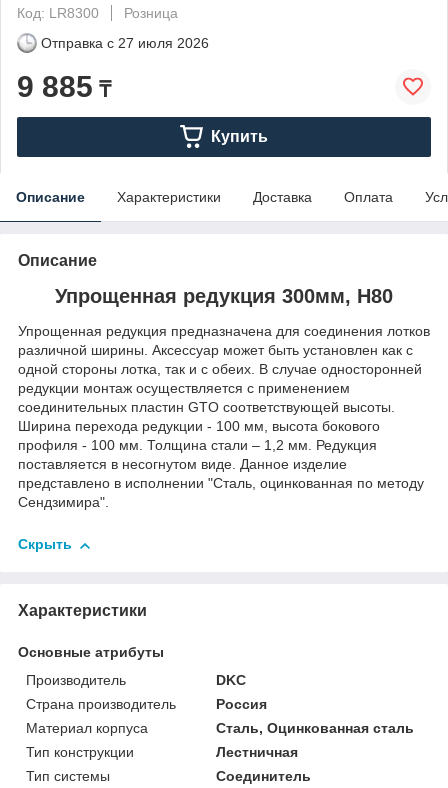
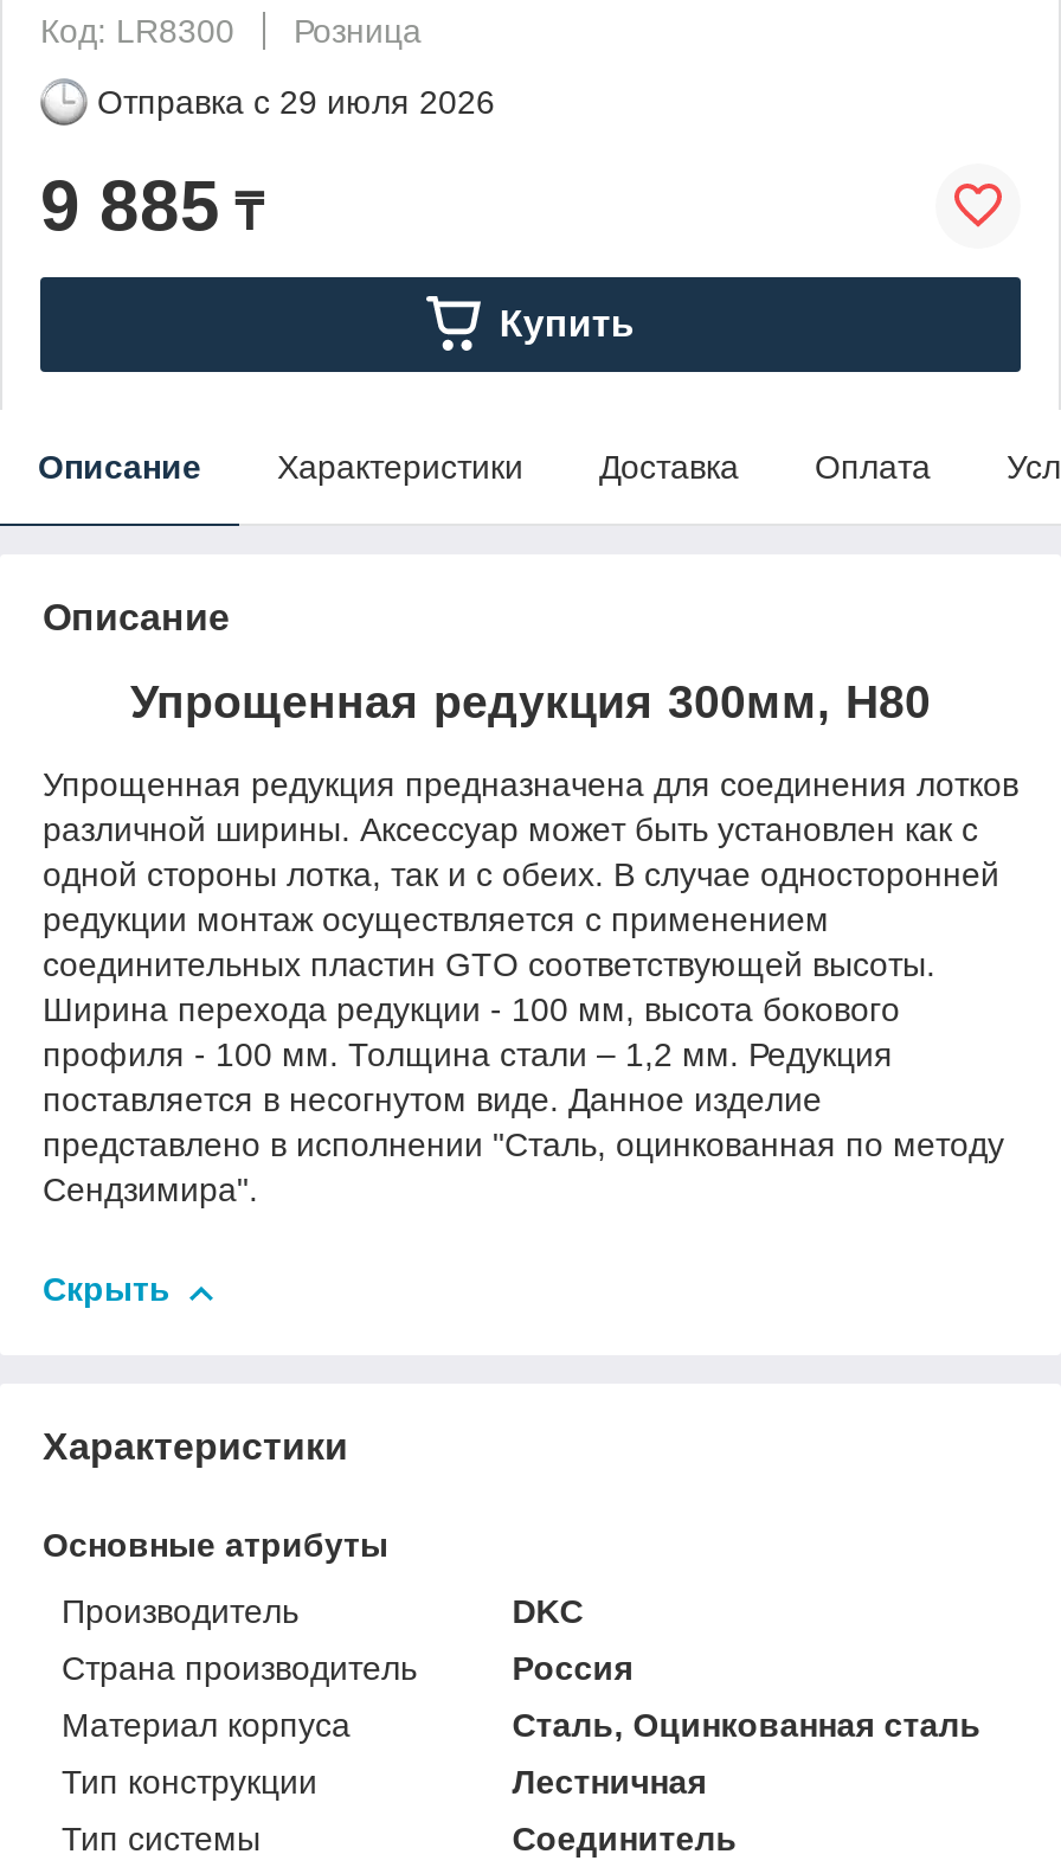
[41,35,209,51] Отправка с 27 июля 2026 -> [97,82,495,120] Отправка с 29 июля 2026

